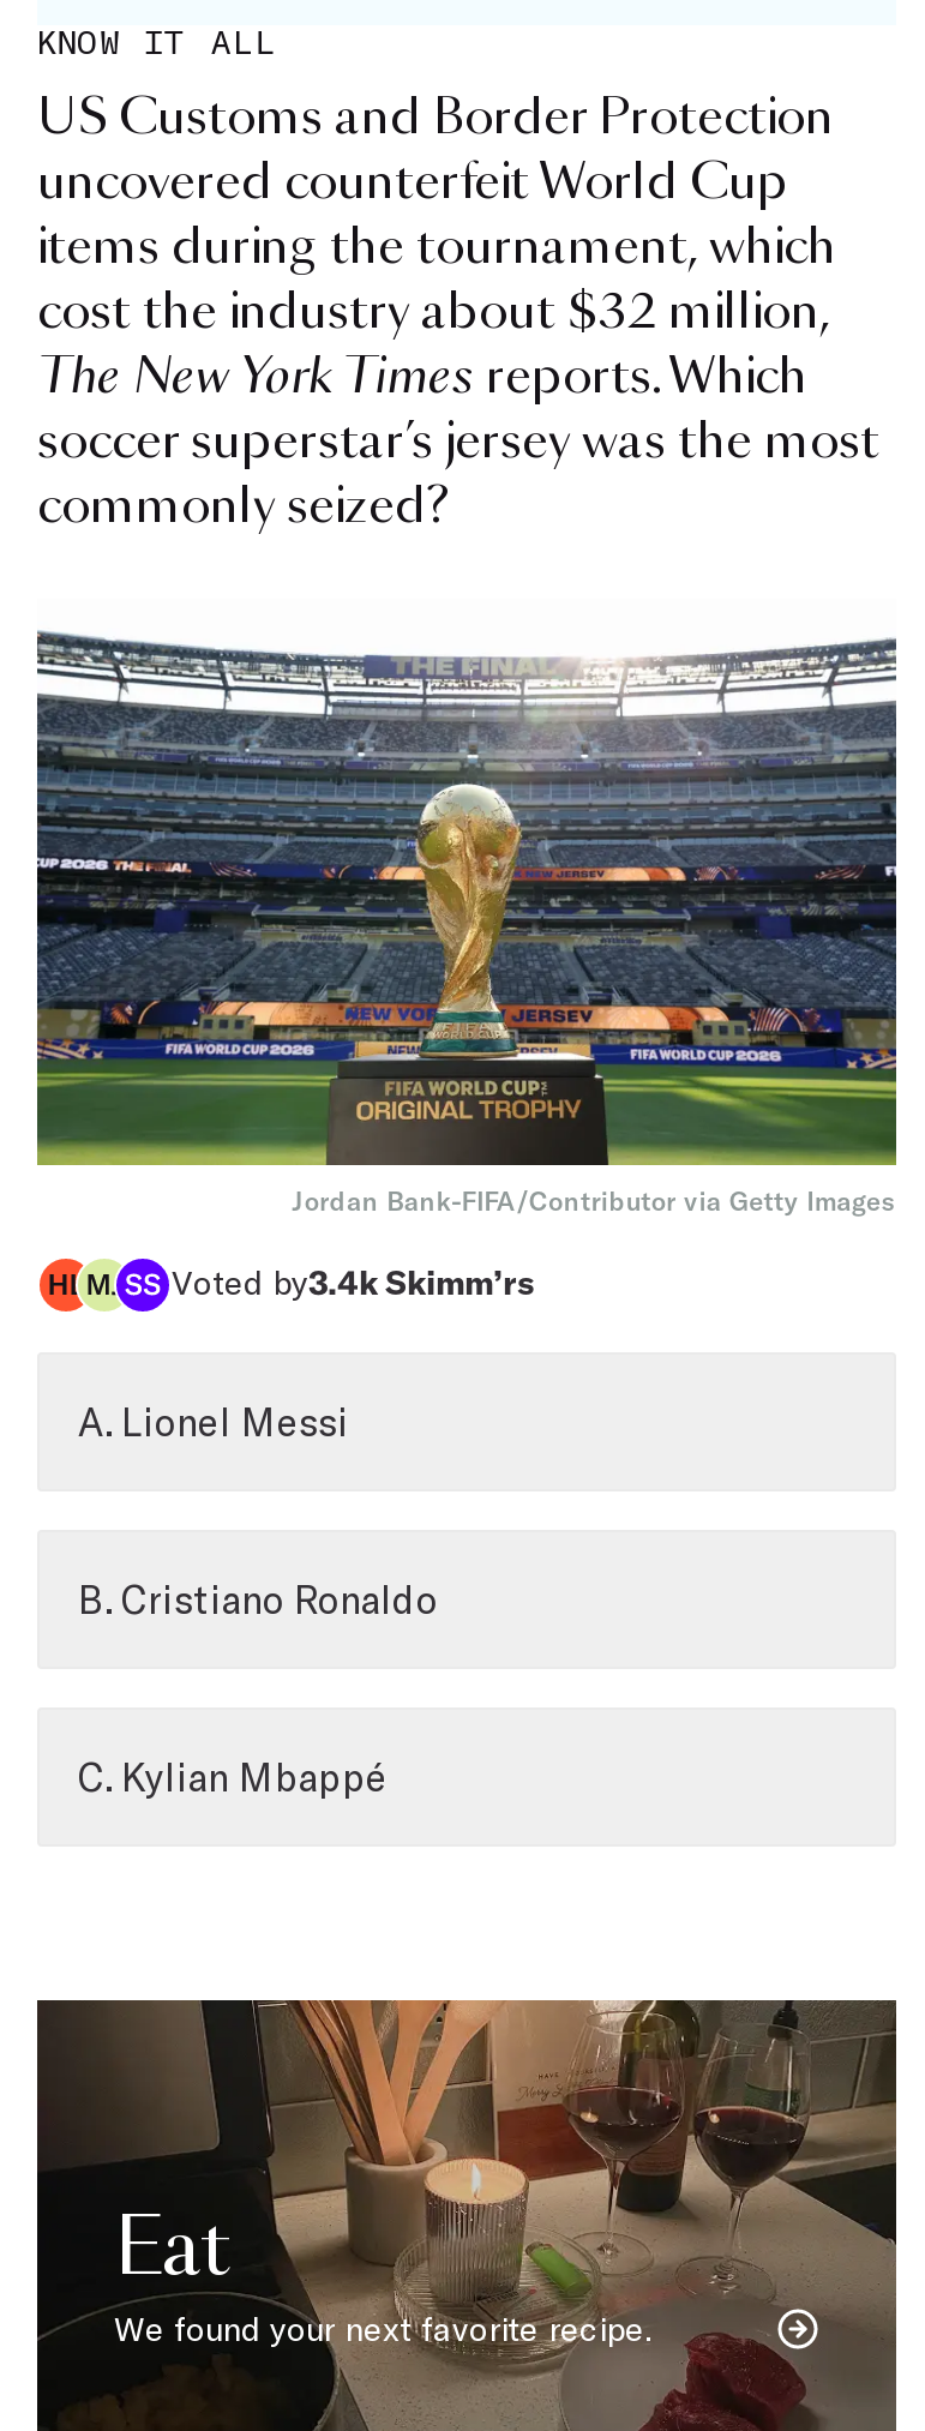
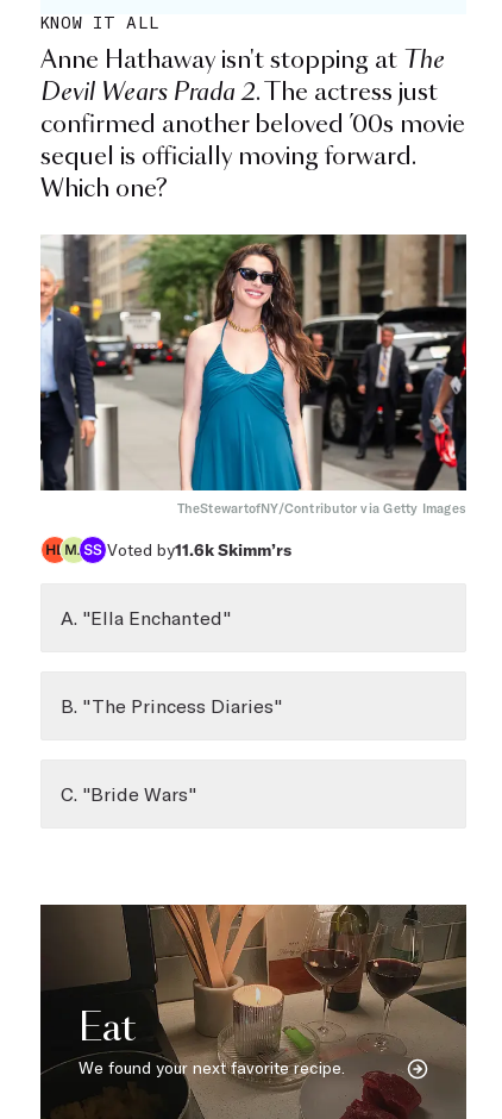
[37,95,879,532] US Customs and Border Protection | uncovered counterfeit World Cup | items during the tournament, which | cost the industry about $32 million, | The New York Times reports. Which | soccer superstar’s jersey was the most | commonly seized? -> [40,49,465,201] Anne Hathaway isn't stopping at The | Devil Wears Prada 2. The actress just | confirmed another beloved ’00s movie | sequel is officially moving forward. | Which one?
[35,628,899,1217] [image] | Jordan Bank-FIFA/Contributor via Getty Images -> [39,243,468,517] [image] | TheStewartofNY/Contributor via Getty Images
[172,1261,534,1305] Voted by3.4kSkimm’rs -> [107,539,291,561] Voted by11.6kSkimm’rs
[78,1397,349,1445] A. Lionel Messi -> [61,606,231,630] A. "Ella Enchanted"
[78,1575,438,1623] B. Cristiano Ronaldo -> [61,694,282,718] B. "The Princess Diaries"
[78,1752,388,1800] C. Kylian Mbappé -> [61,783,196,806] C. "Bride Wars"

